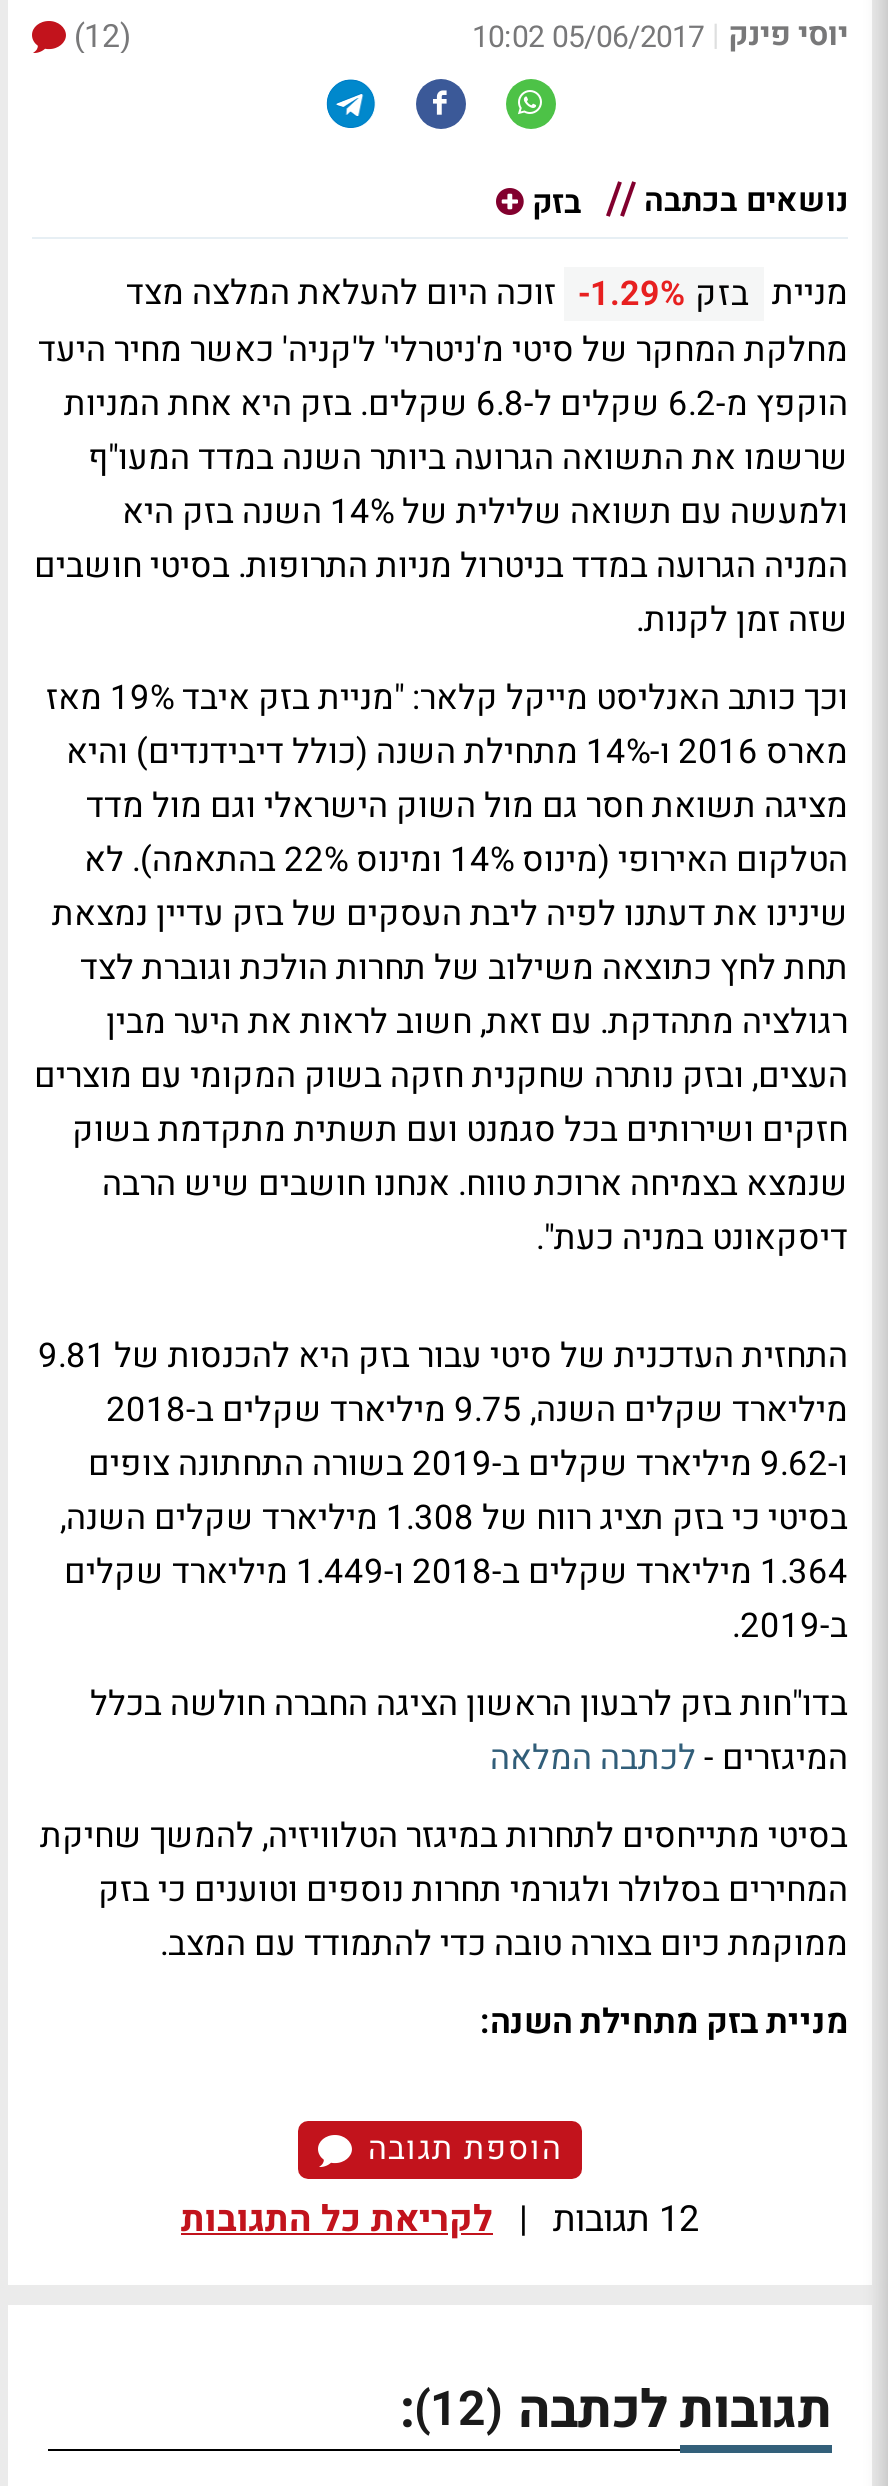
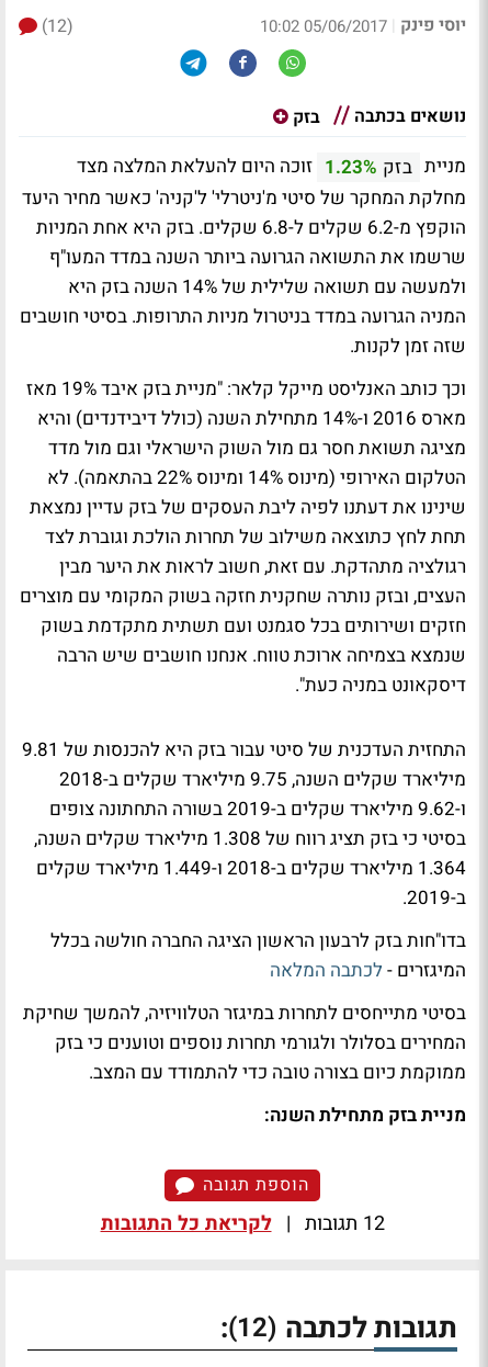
[126,269,848,320] מניית בזק -1.29% זוכה היום להעלאת המלצה מצד -> [77,153,466,181] מניית בזק 1.23% זוכה היום להעלאת המלצה מצד

